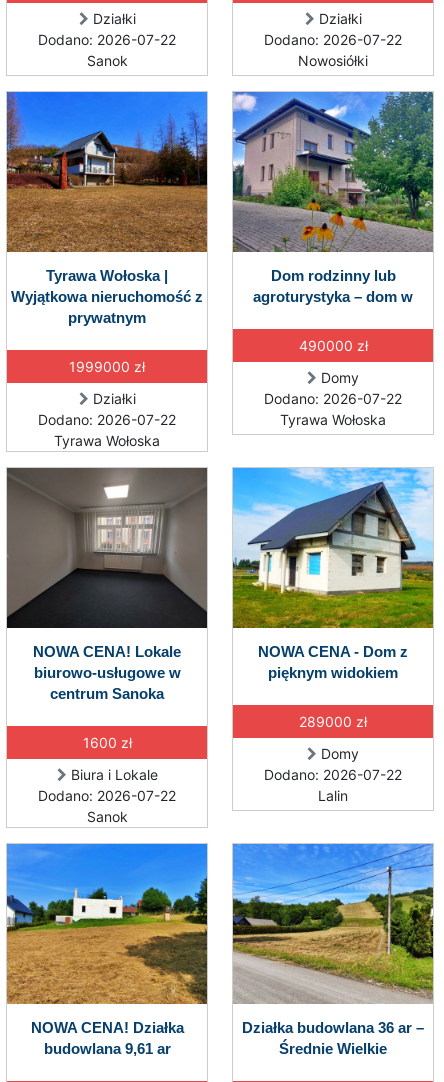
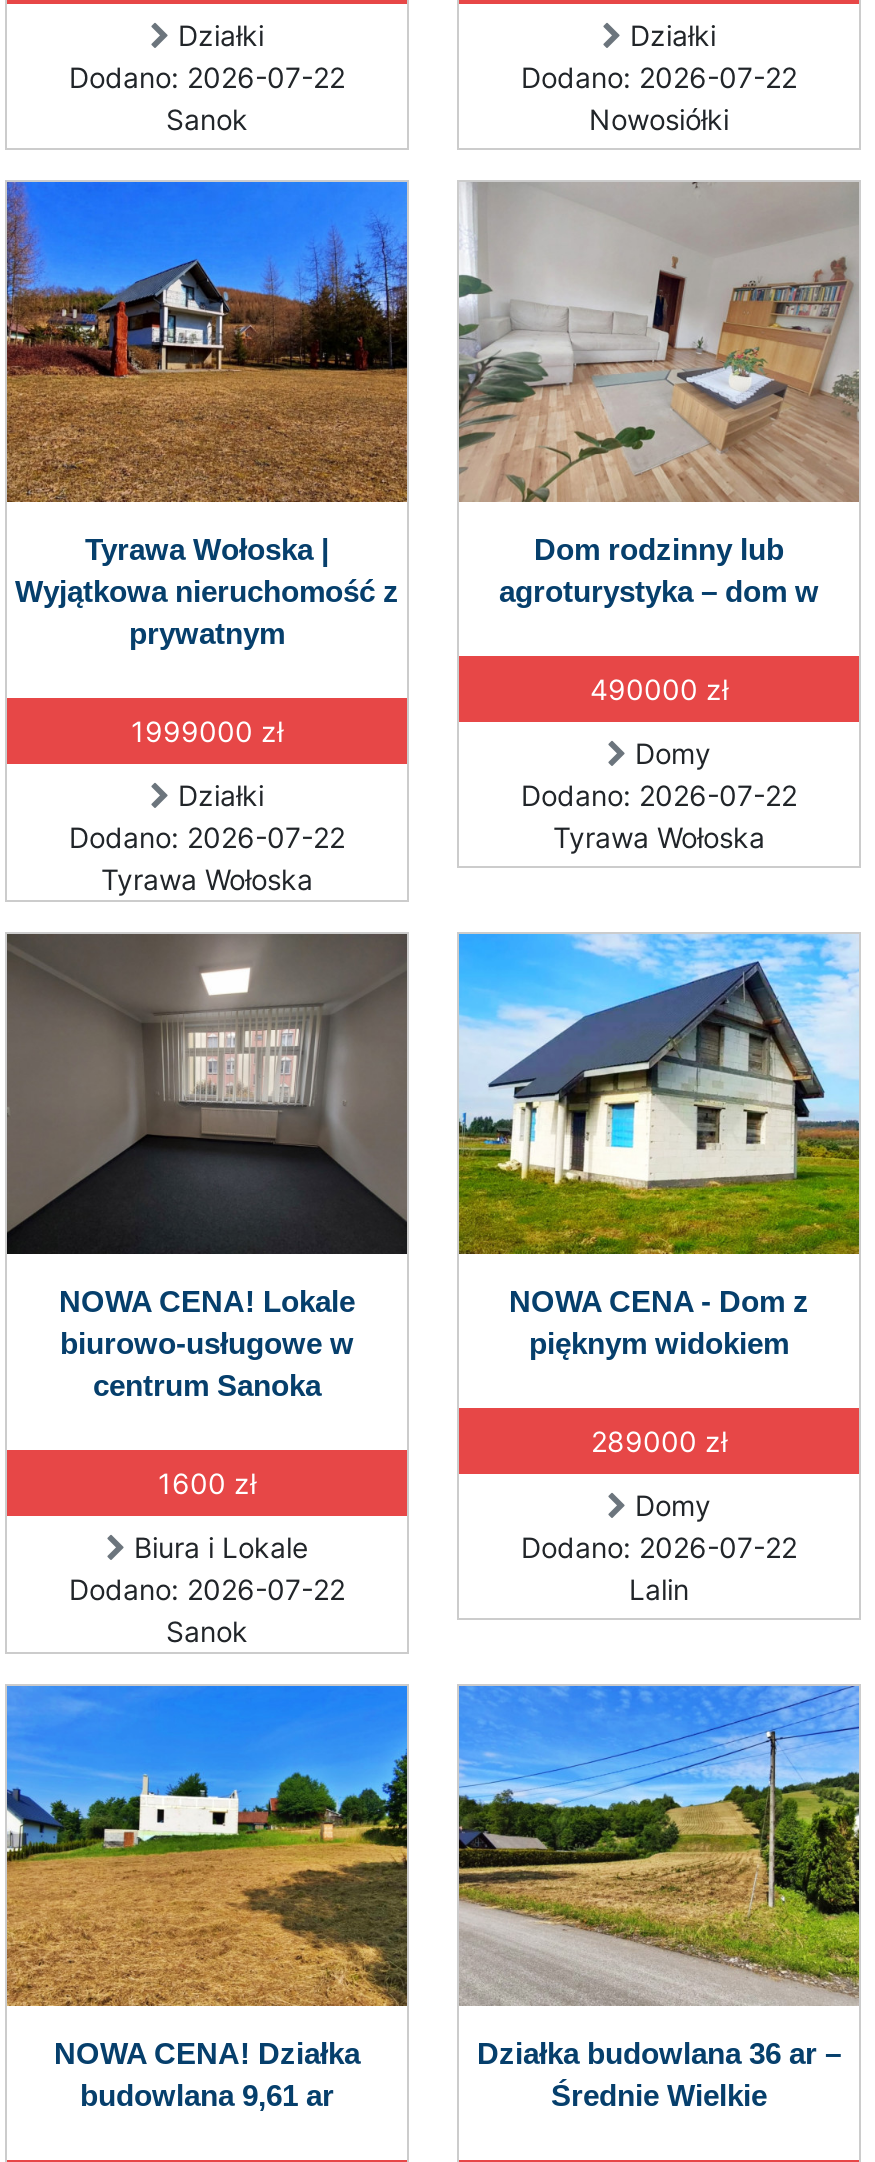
[232,91,433,253] [image] -> [457,180,861,502] [image]

